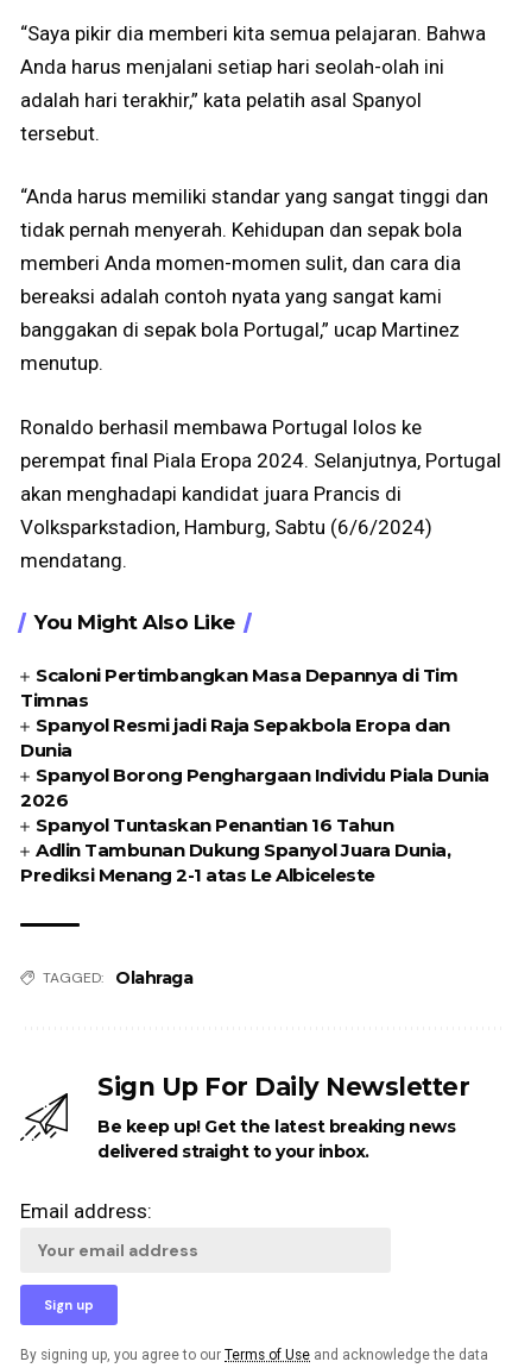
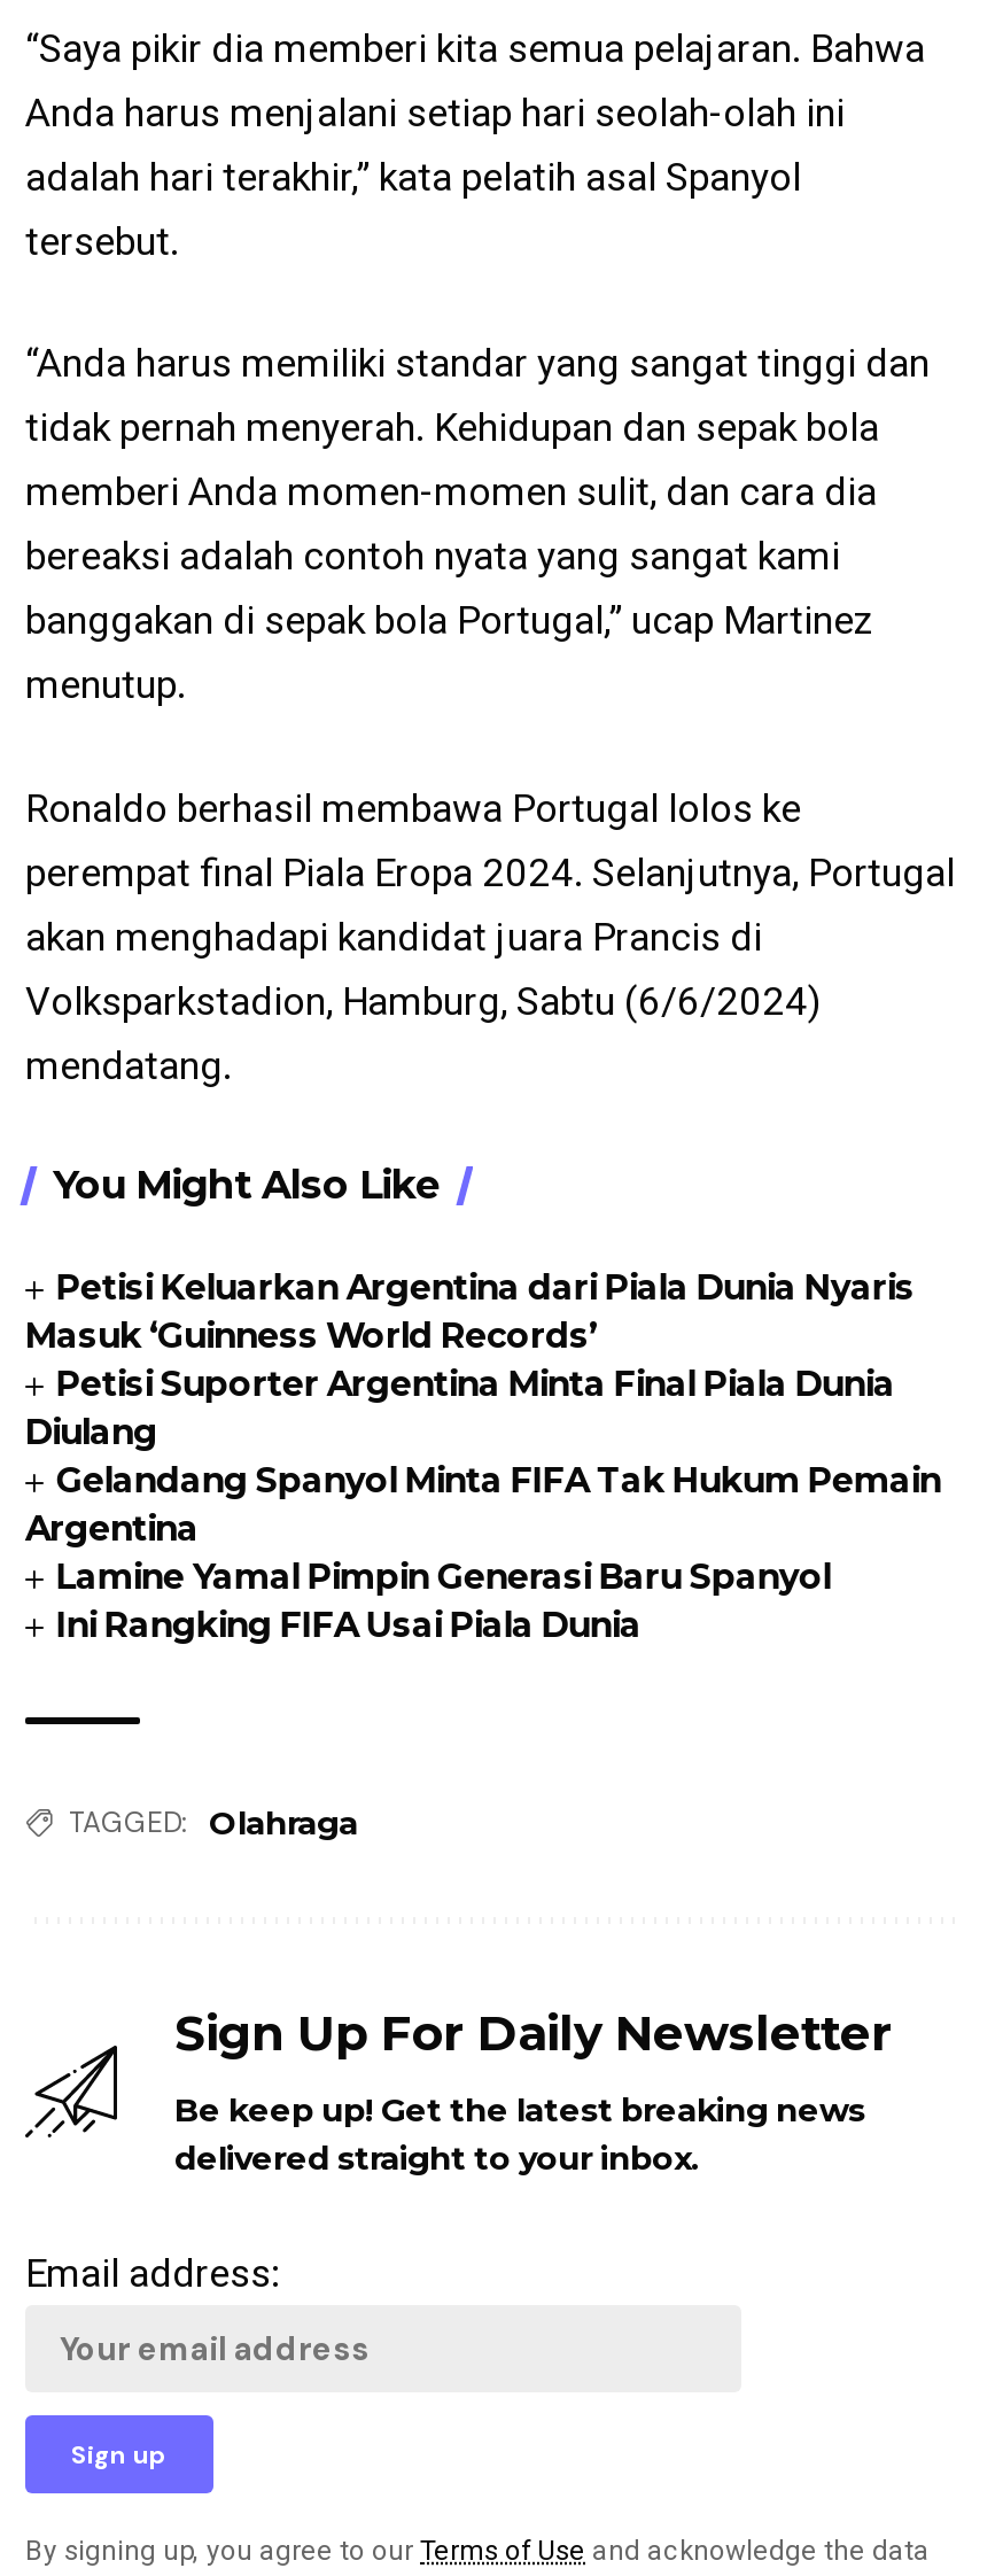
[20,664,489,886] Scaloni Pertimbangkan Masa Depannya di Tim | Timnas | Spanyol Resmi jadi Raja Sepakbola Eropa dan | Dunia | Spanyol Borong Penghargaan Individu Piala Dunia | 2026 | Spanyol Tuntaskan Penantian 16 Tahun | Adlin Tambunan Dukung Spanyol Juara Dunia, | Prediksi Menang 2-1 atas Le Albiceleste -> [25,1265,941,1646] Petisi Keluarkan Argentina dari Piala Dunia Nyaris | Masuk ‘Guinness World Records’ | Petisi Suporter Argentina Minta Final Piala Dunia | Diulang | Gelandang Spanyol Minta FIFA Tak Hukum Pemain | Argentina | Lamine Yamal Pimpin Generasi Baru Spanyol | Ini Rangking FIFA Usai Piala Dunia

